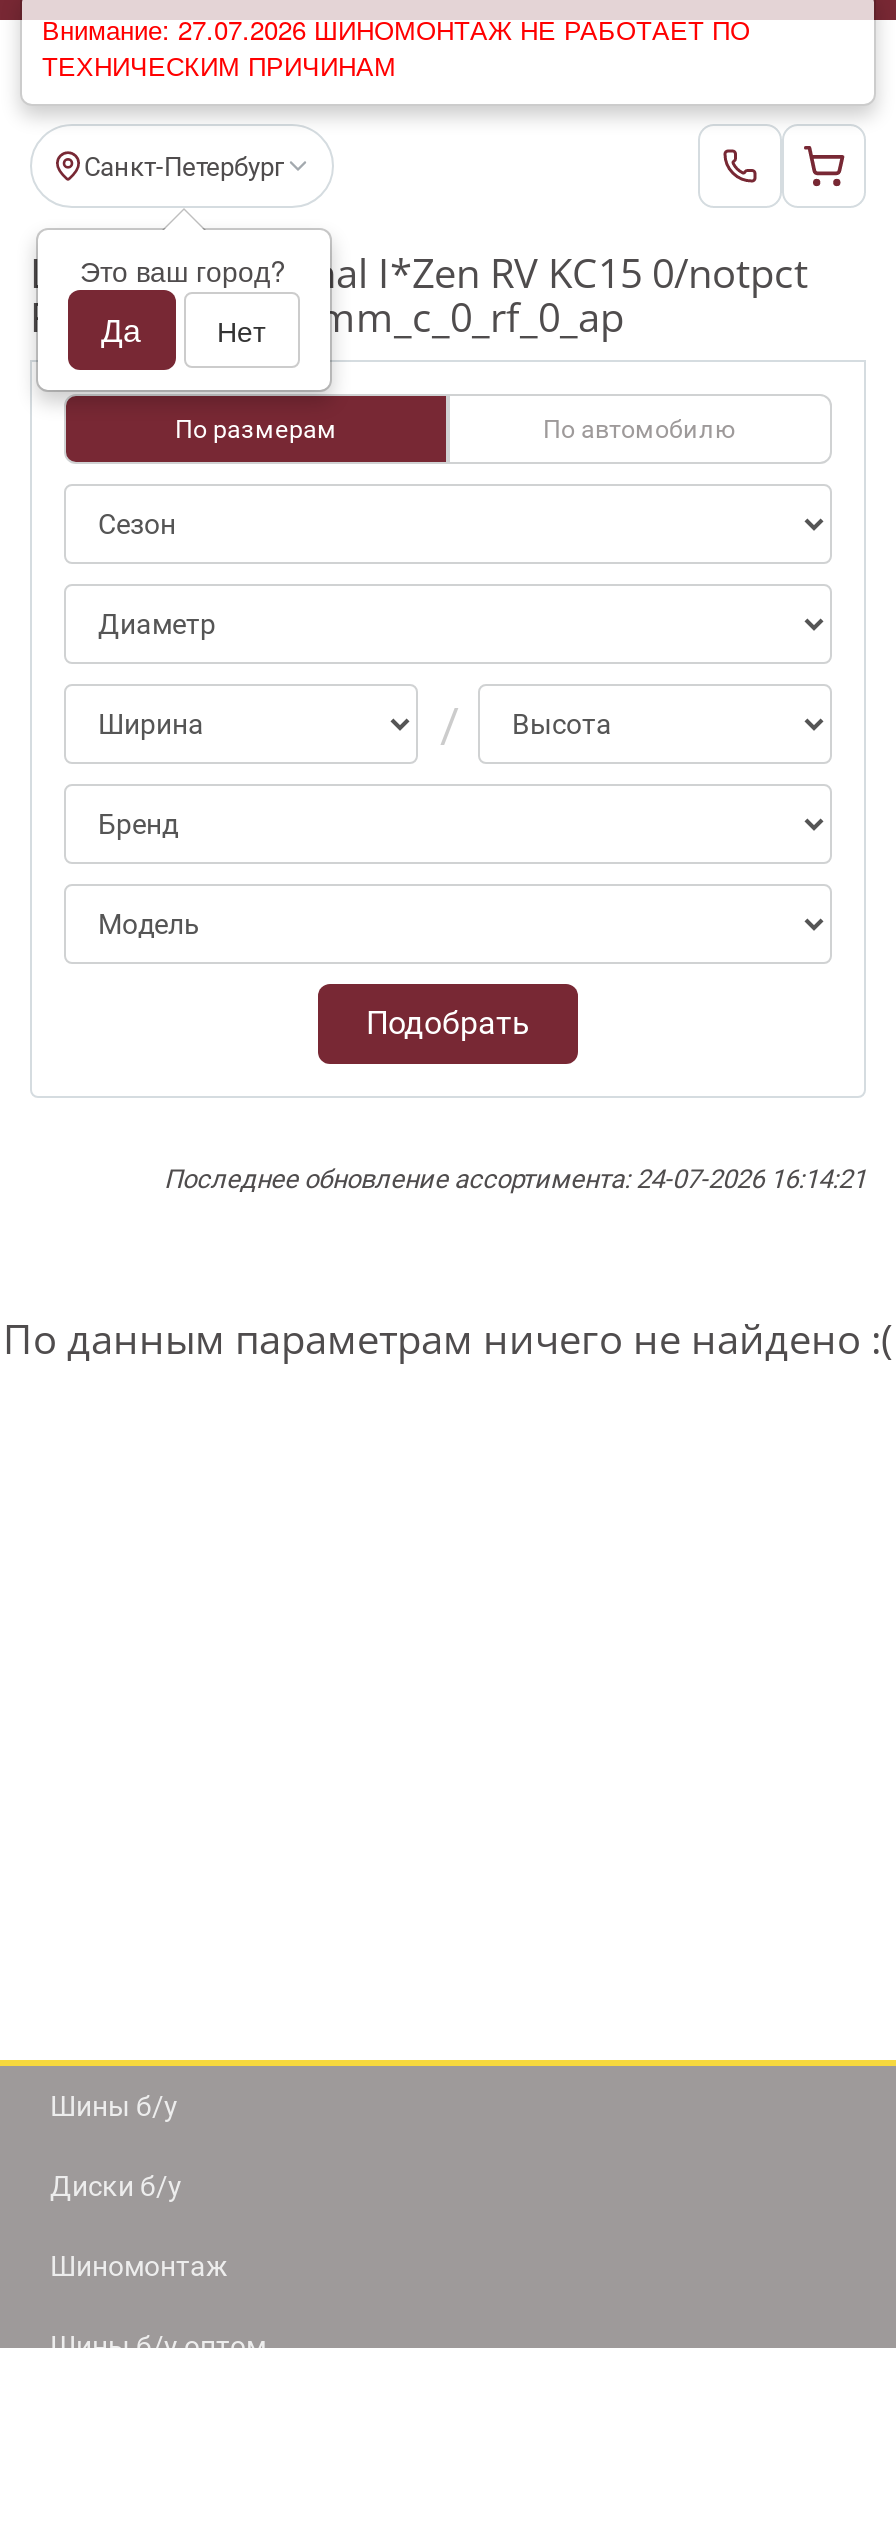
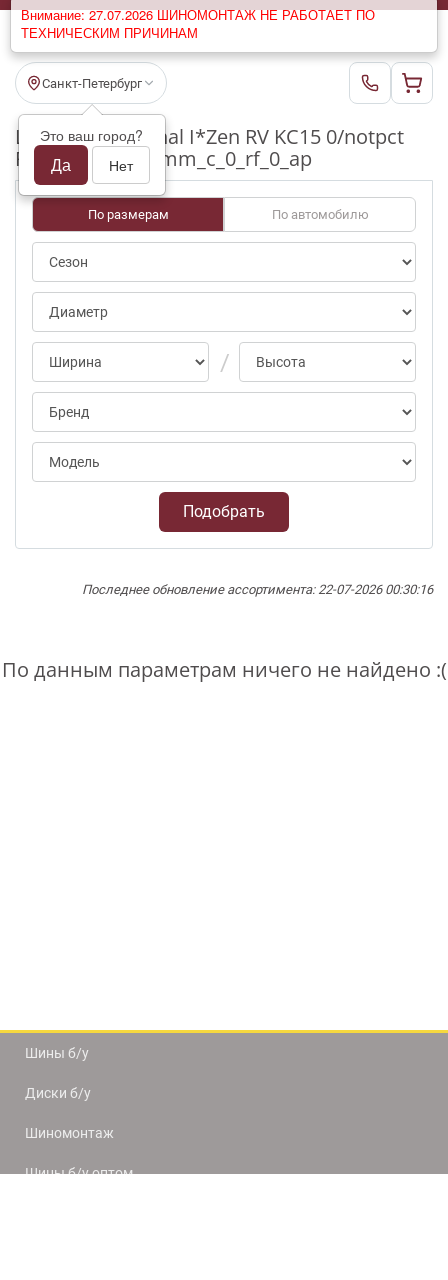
[164,1164,866,1194] Последнее обновление ассортимента: 24-07-2026 16:14:21 -> [82,582,433,597] Последнее обновление ассортимента: 22-07-2026 00:30:16

